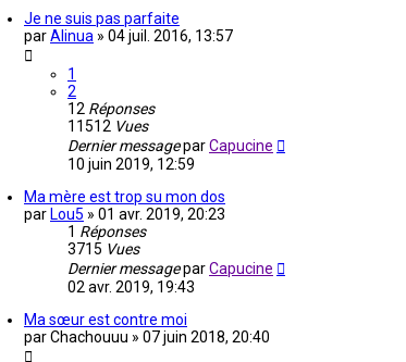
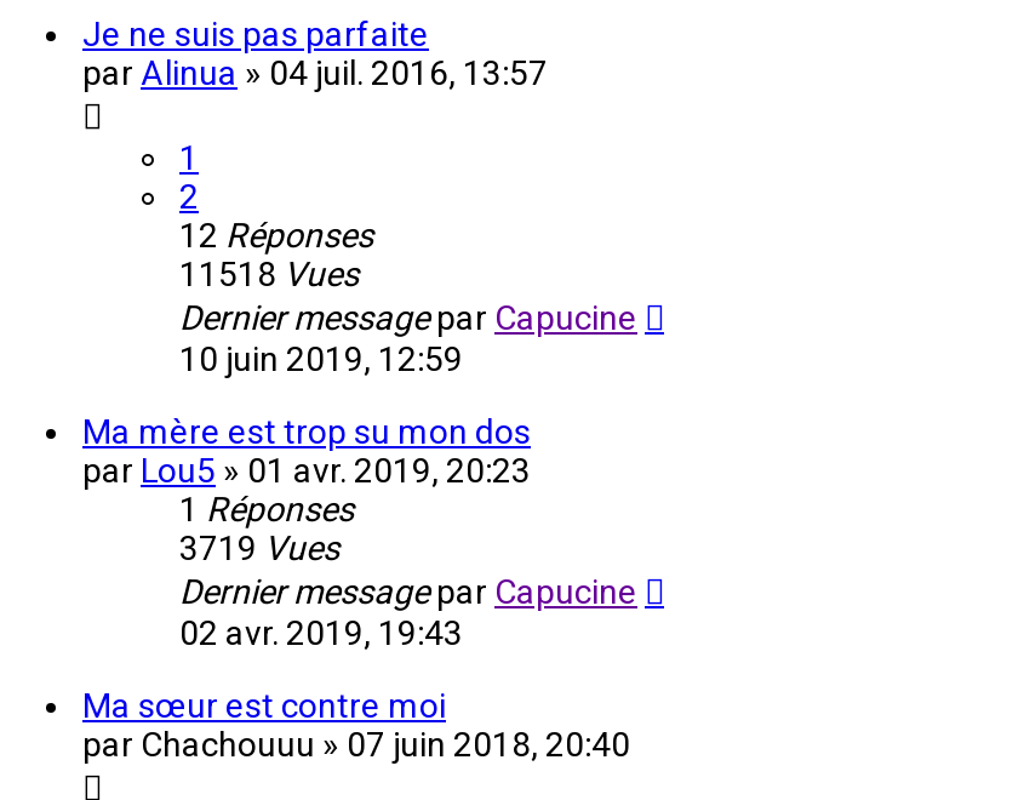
[67,118,148,135] 11512 Vues -> [179,255,359,294] 11518 Vues
[67,240,139,258] 3715 Vues -> [179,529,339,568] 3719 Vues

